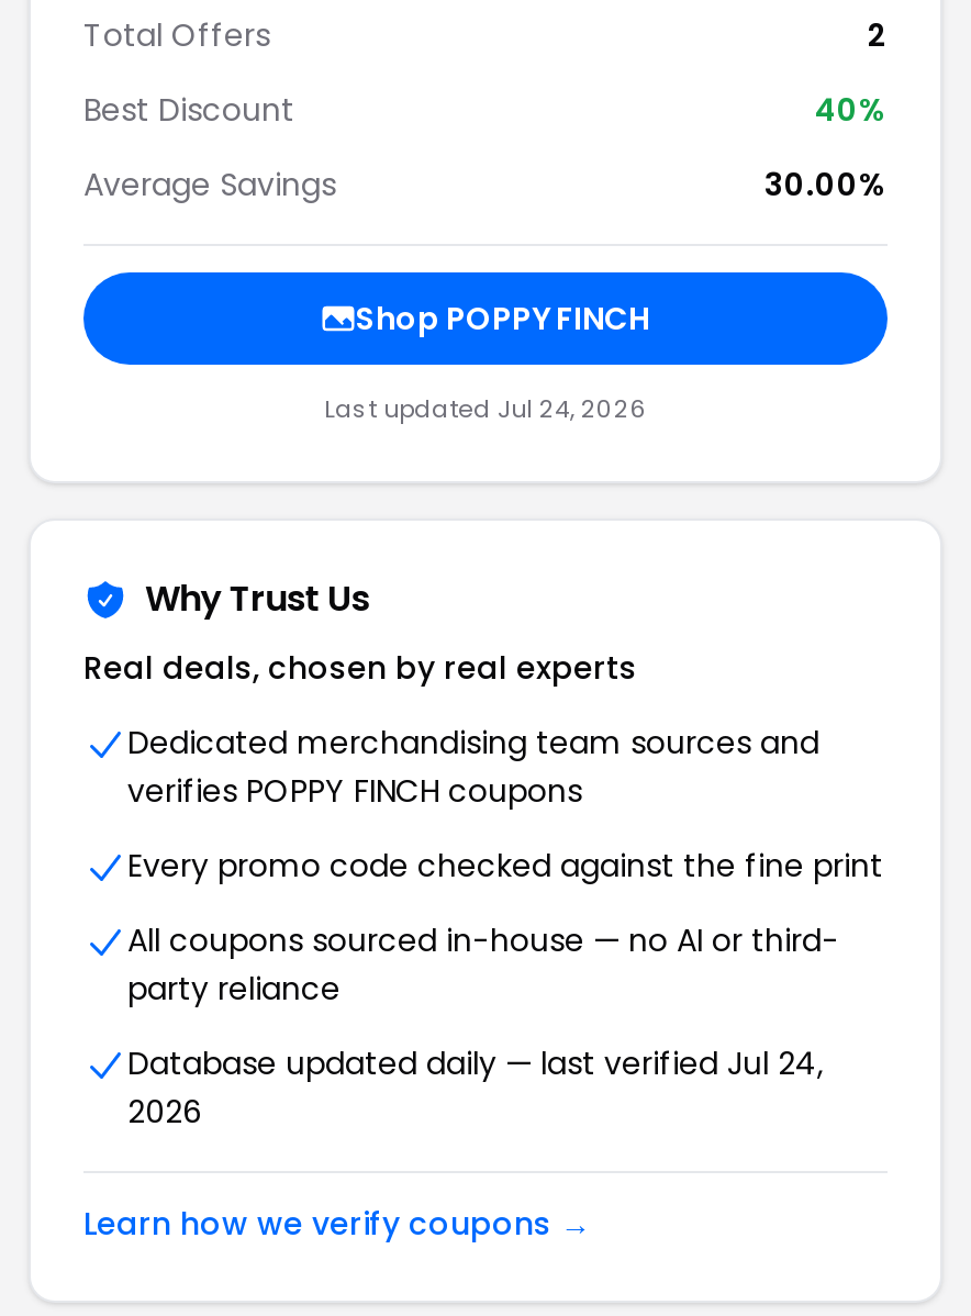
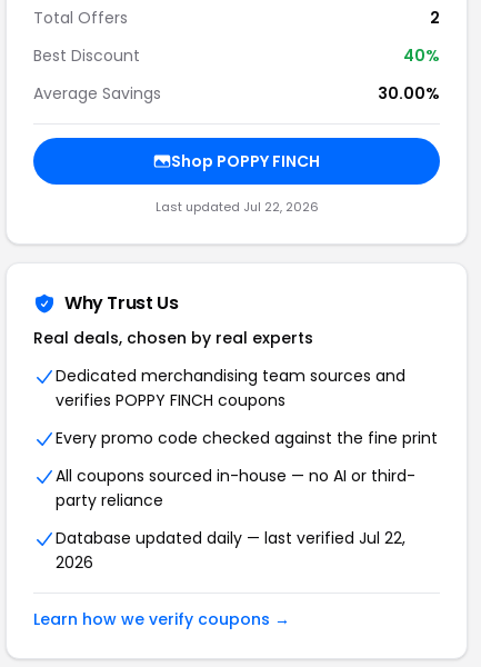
[324,391,647,426] Last updated Jul 24, 2026 -> [155,198,318,216] Last updated Jul 22, 2026
[127,1041,824,1085] Database updated daily — last verified Jul 24, -> [56,527,405,549] Database updated daily — last verified Jul 22,

